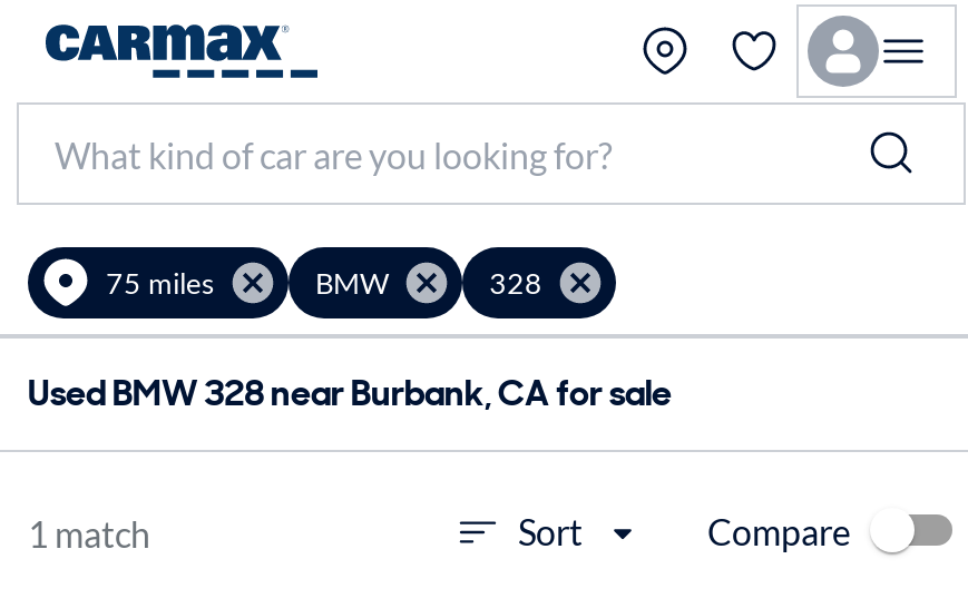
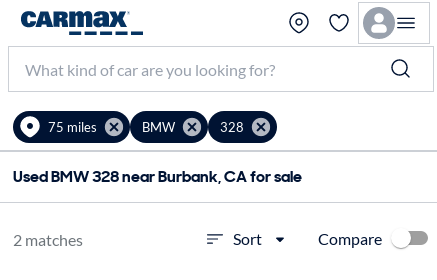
[28,511,150,553] 1 match -> [13,229,83,248] 2 matches

